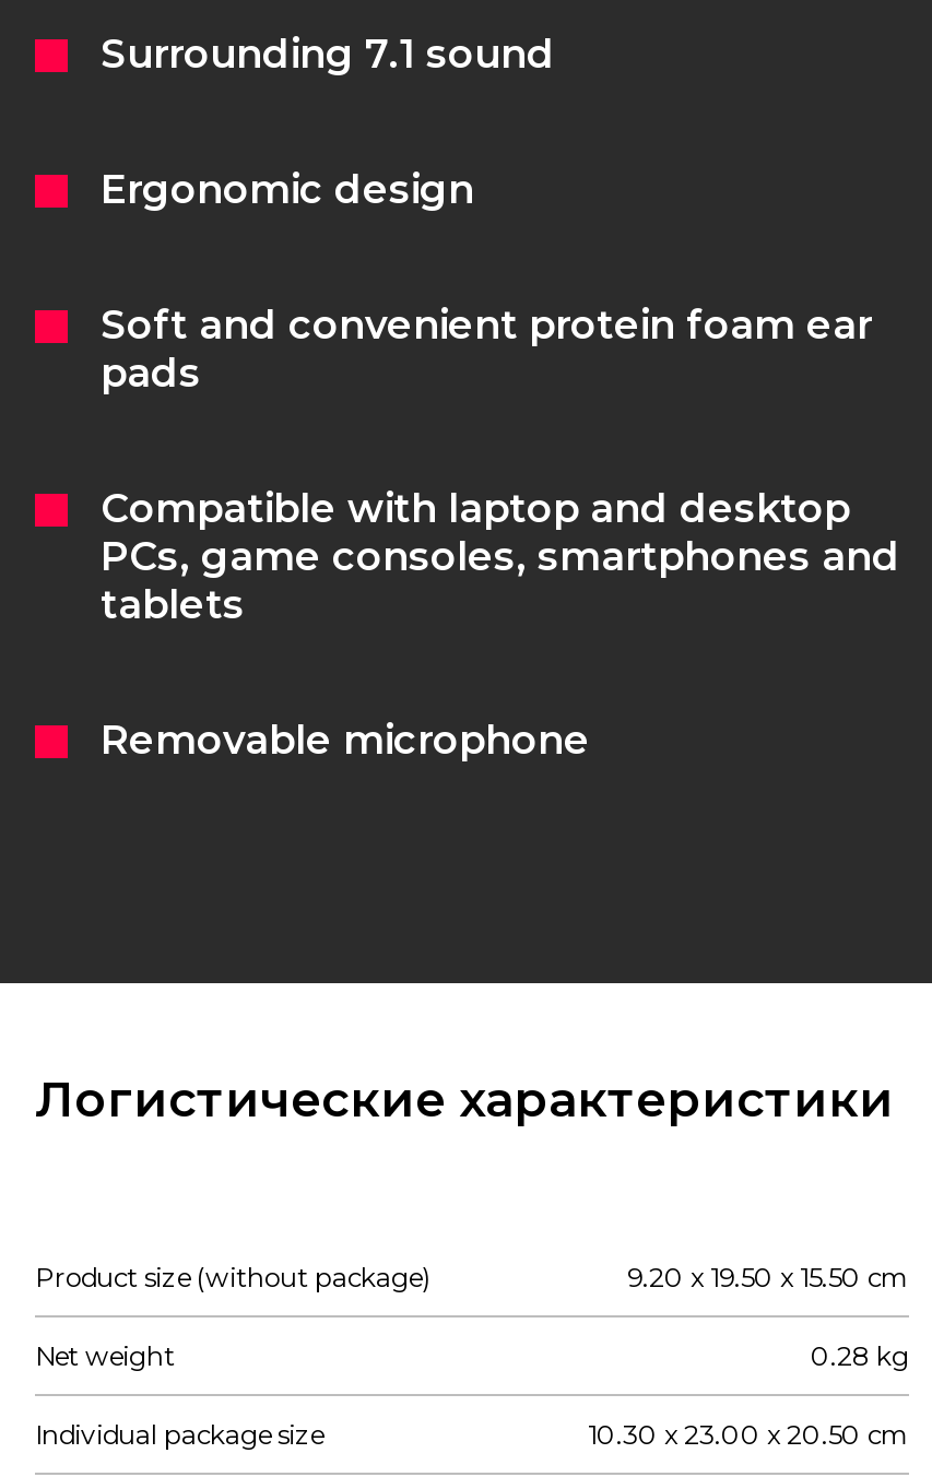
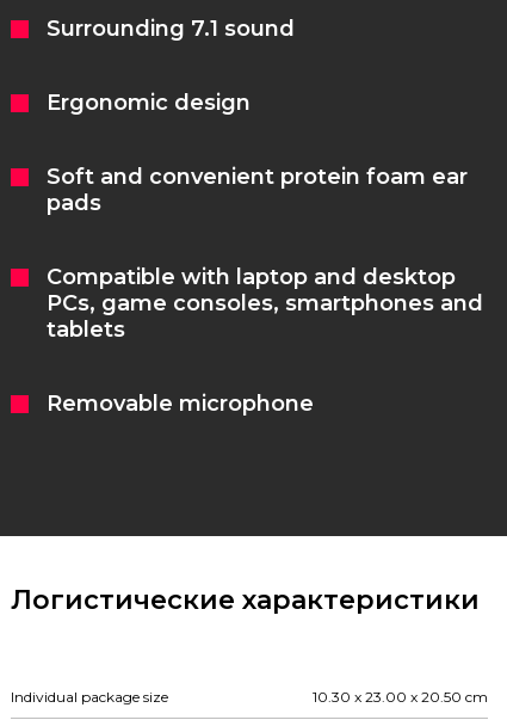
[35,1261,909,1372] Product size (without package) | 9.20 x 19.50 x 15.50 cm | Net weight | 0.28 kg -> none

